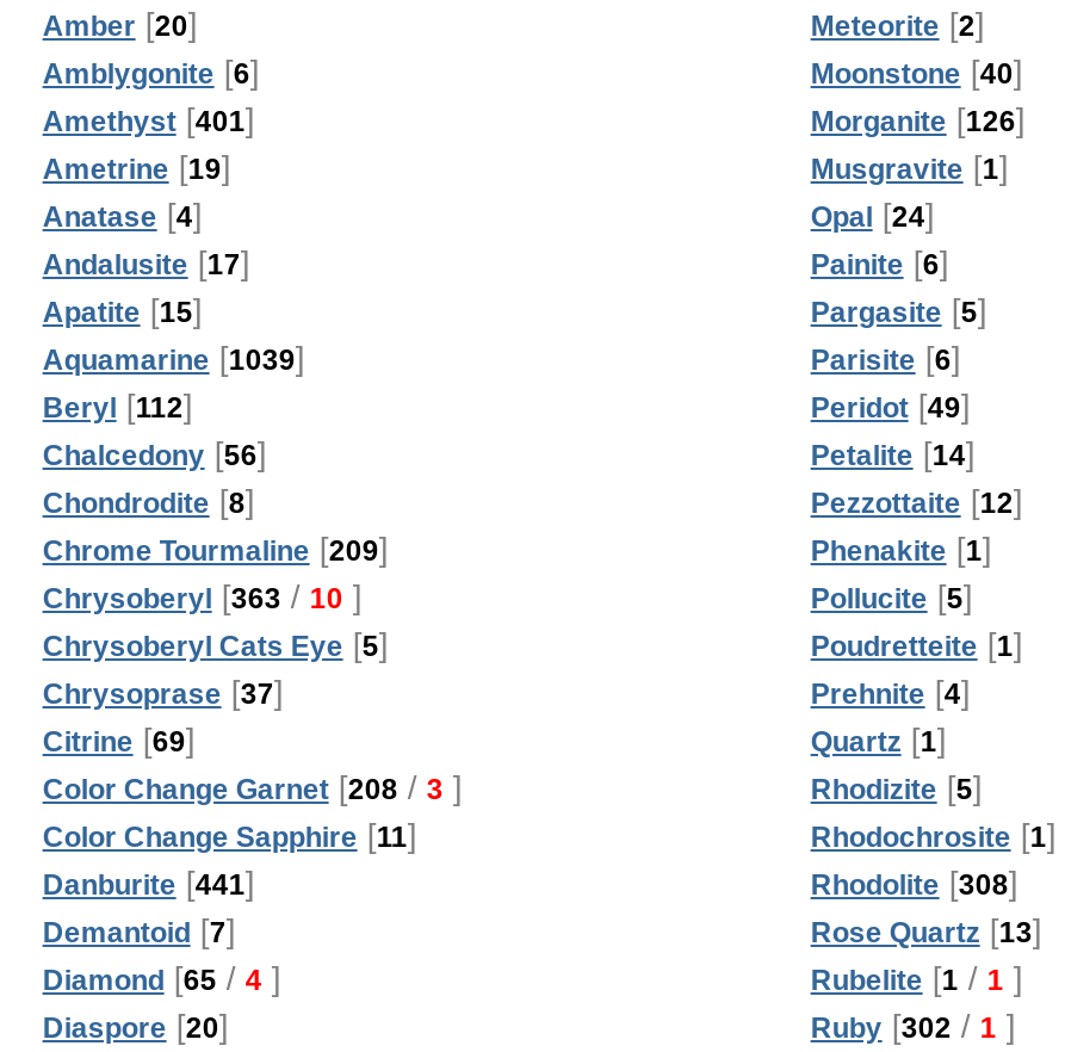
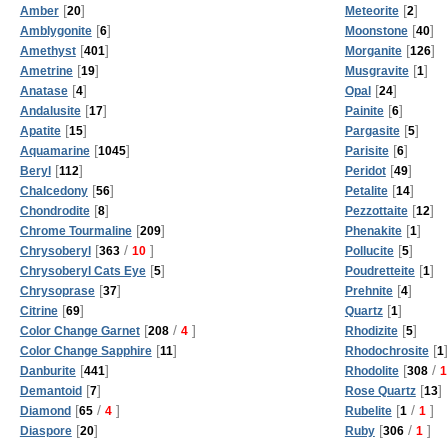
[42,338,305,376] Aquamarine [1039] -> [20,142,130,158] Aquamarine [1045]
[42,768,462,806] Color Change Garnet [208 / 3 ] -> [20,322,196,338] Color Change Garnet [208 / 4 ]
[810,863,1018,901] Rhodolite [308] -> [345,362,447,378] Rhodolite [308 / 1
[810,1006,1016,1044] Ruby [302 / 1 ] -> [345,422,431,438] Ruby [306 / 1 ]

